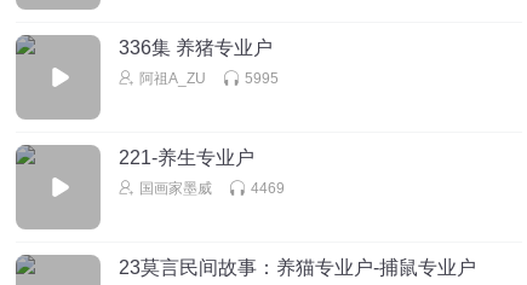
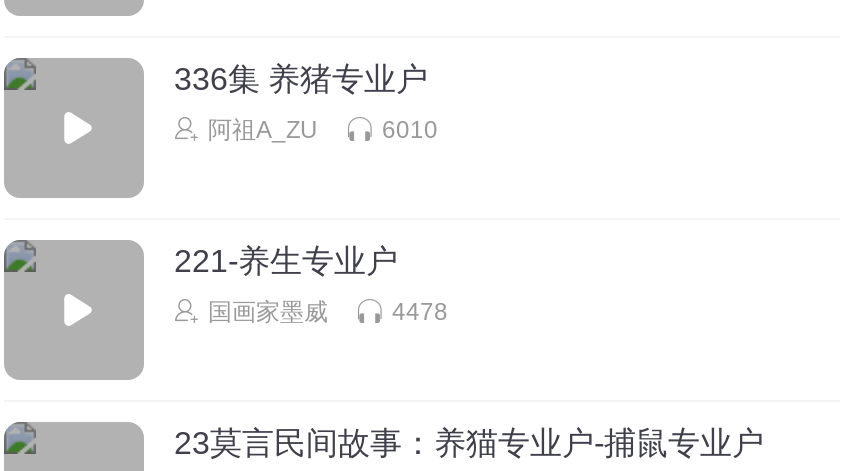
[245,69,279,86] 5995 -> [382,115,438,143] 6010
[251,179,285,196] 4469 -> [392,297,448,325] 4478

